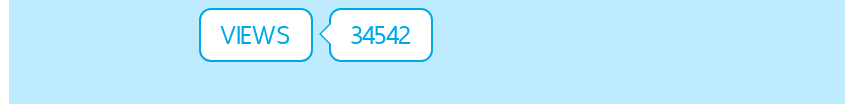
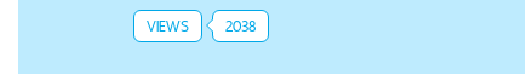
[220,11,410,55] VIEWS 34542 -> [146,12,255,38] VIEWS 2038

